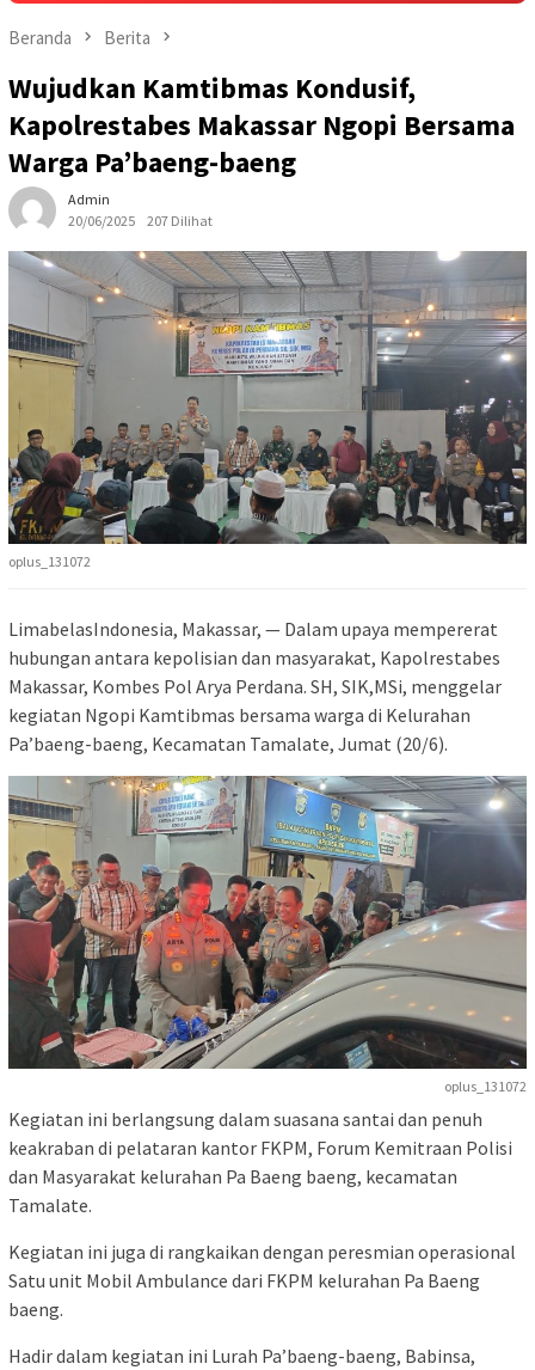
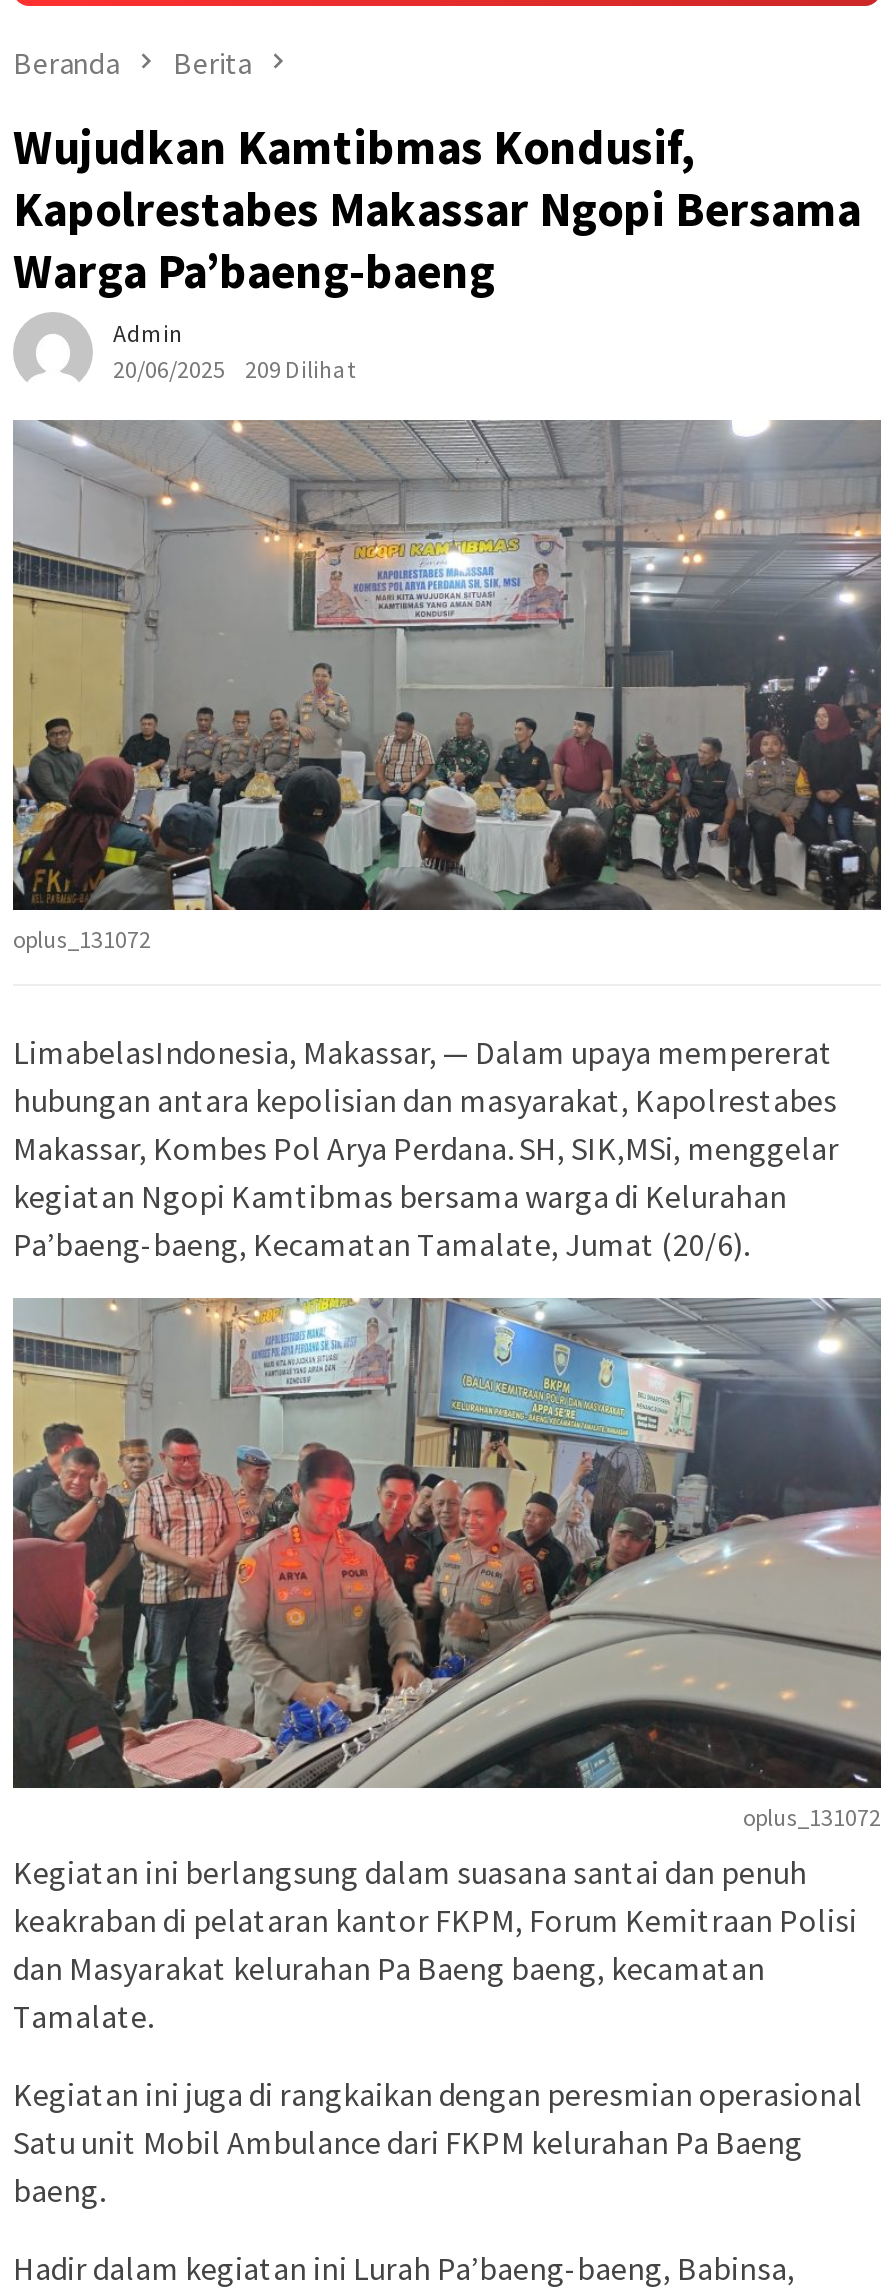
[68,212,213,230] 20/06/2025 207 Dilihat -> [113,355,355,385] 20/06/2025 209 Dilihat

